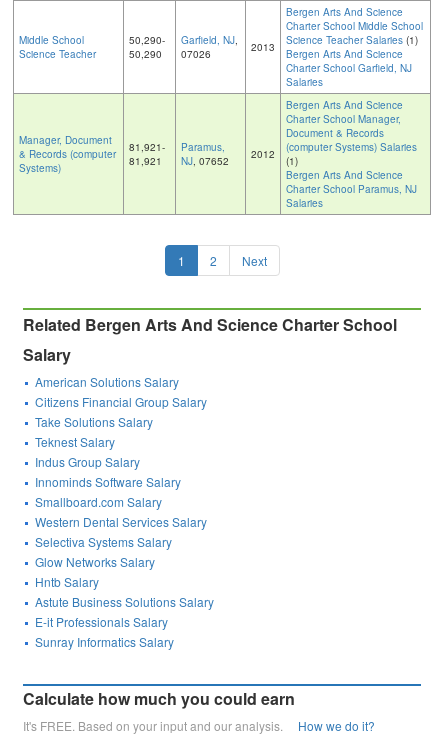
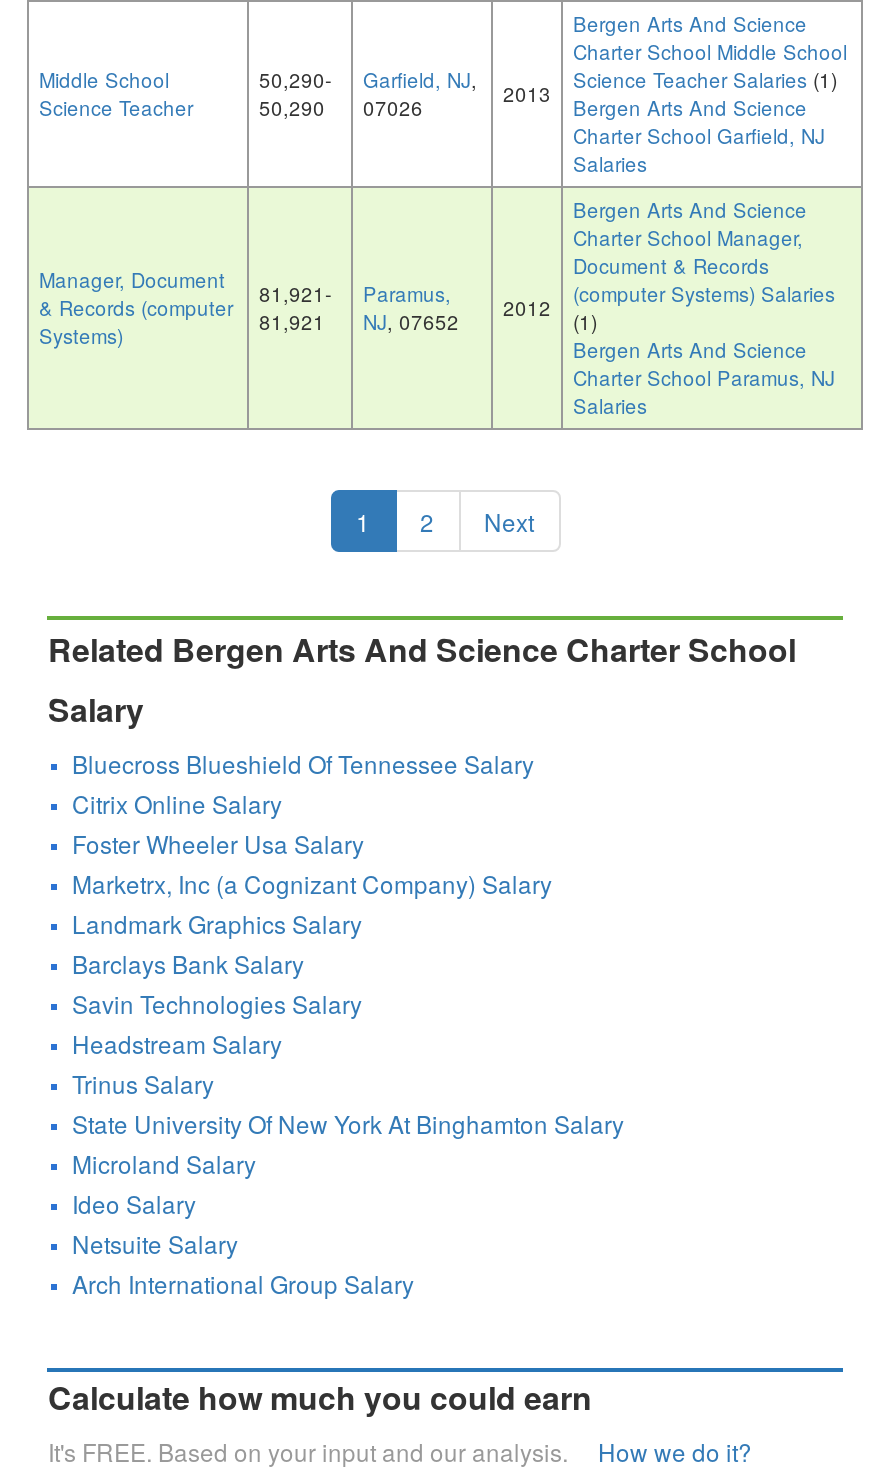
[35,373,214,650] American Solutions Salary | Citizens Financial Group Salary | Take Solutions Salary | Teknest Salary | Indus Group Salary | Innominds Software Salary | Smallboard.com Salary | Western Dental Services Salary | Selectiva Systems Salary | Glow Networks Salary | Hntb Salary | Astute Business Solutions Salary | E-it Professionals Salary | Sunray Informatics Salary -> [72,746,624,1300] Bluecross Blueshield Of Tennessee Salary | Citrix Online Salary | Foster Wheeler Usa Salary | Marketrx, Inc (a Cognizant Company) Salary | Landmark Graphics Salary | Barclays Bank Salary | Savin Technologies Salary | Headstream Salary | Trinus Salary | State University Of New York At Binghamton Salary | Microland Salary | Ideo Salary | Netsuite Salary | Arch International Group Salary

